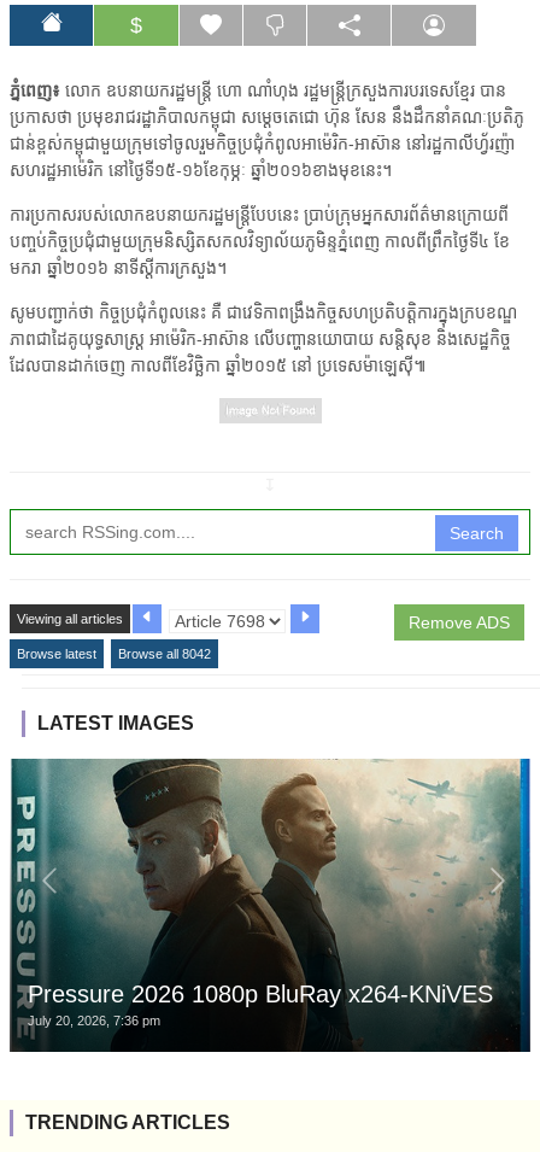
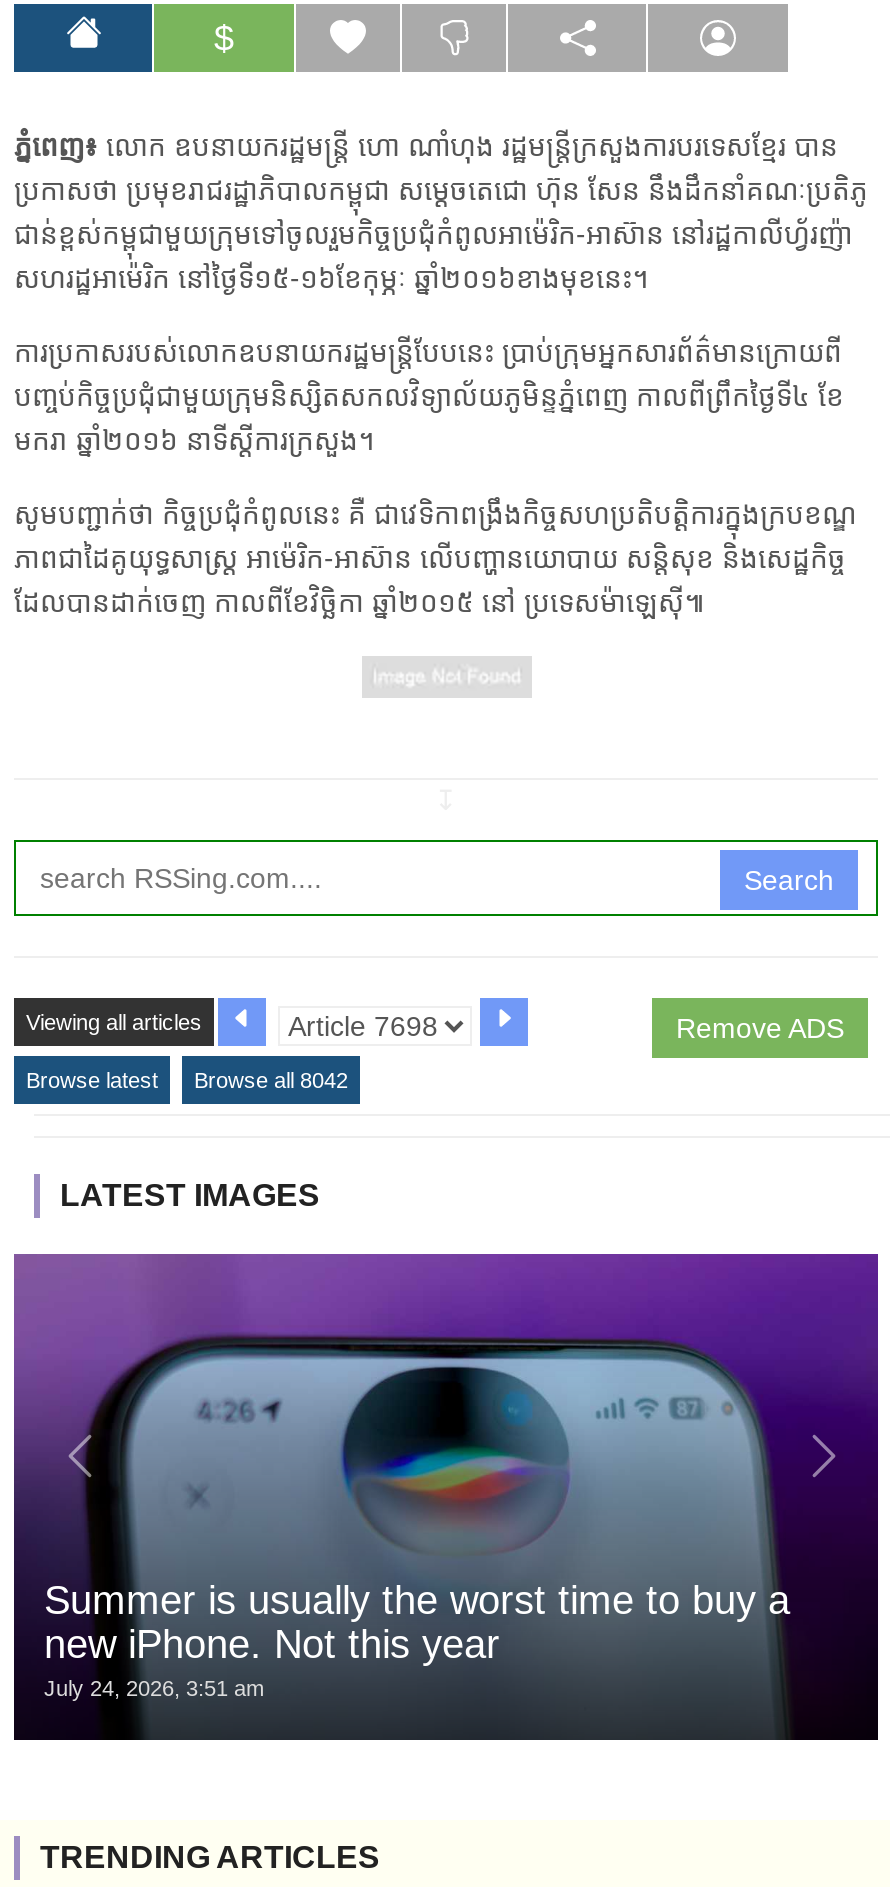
[10,758,532,1052] [image] | Pressure 2026 1080p BluRay x264-KNiVES | July 20, 2026, 7:36 pm -> [12,1252,880,1740] [image] | Summer is usually the worst time to buy a | new iPhone. Not this year | July 24, 2026, 3:51 am

